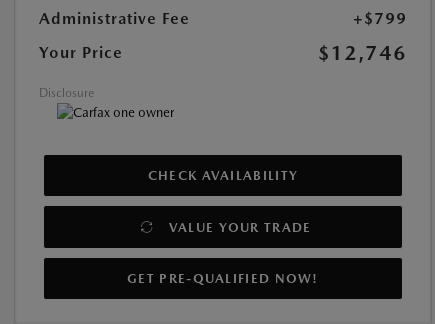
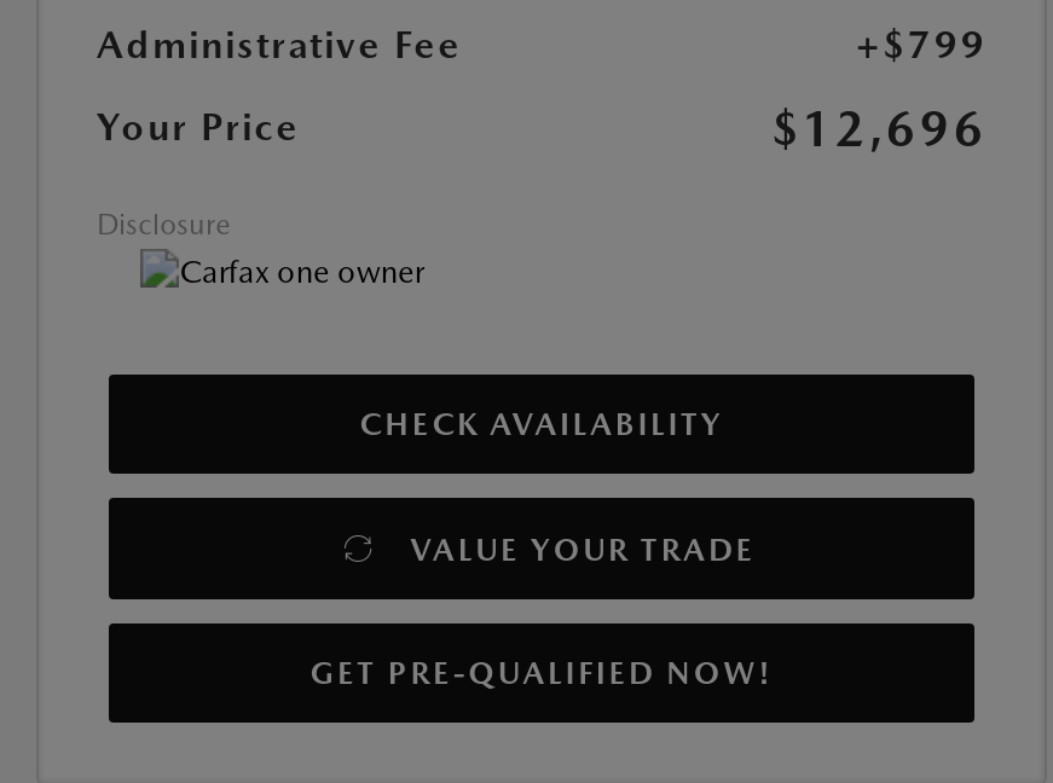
[318,41,407,65] $12,746 -> [771,99,987,157] $12,696

